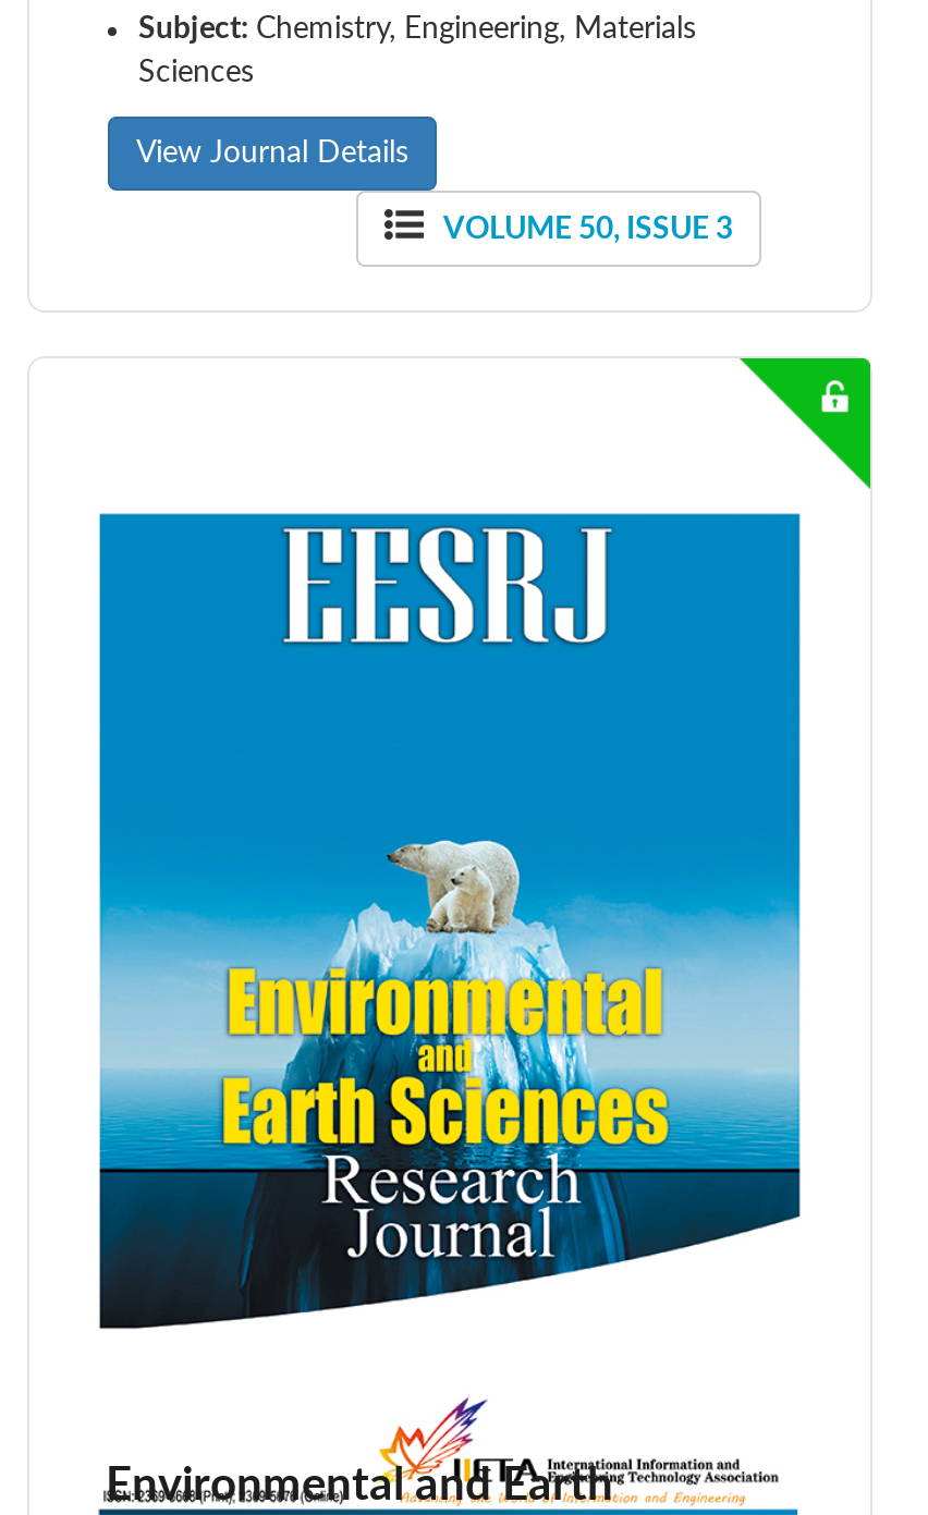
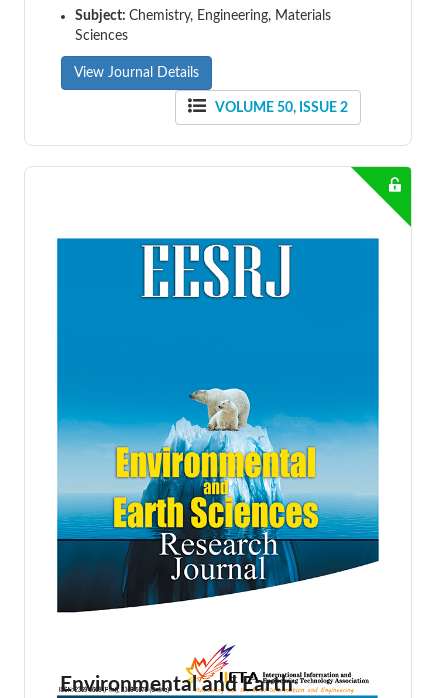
[443,215,733,245] VOLUME 50, ISSUE 3 -> [215,101,348,115] VOLUME 50, ISSUE 2

